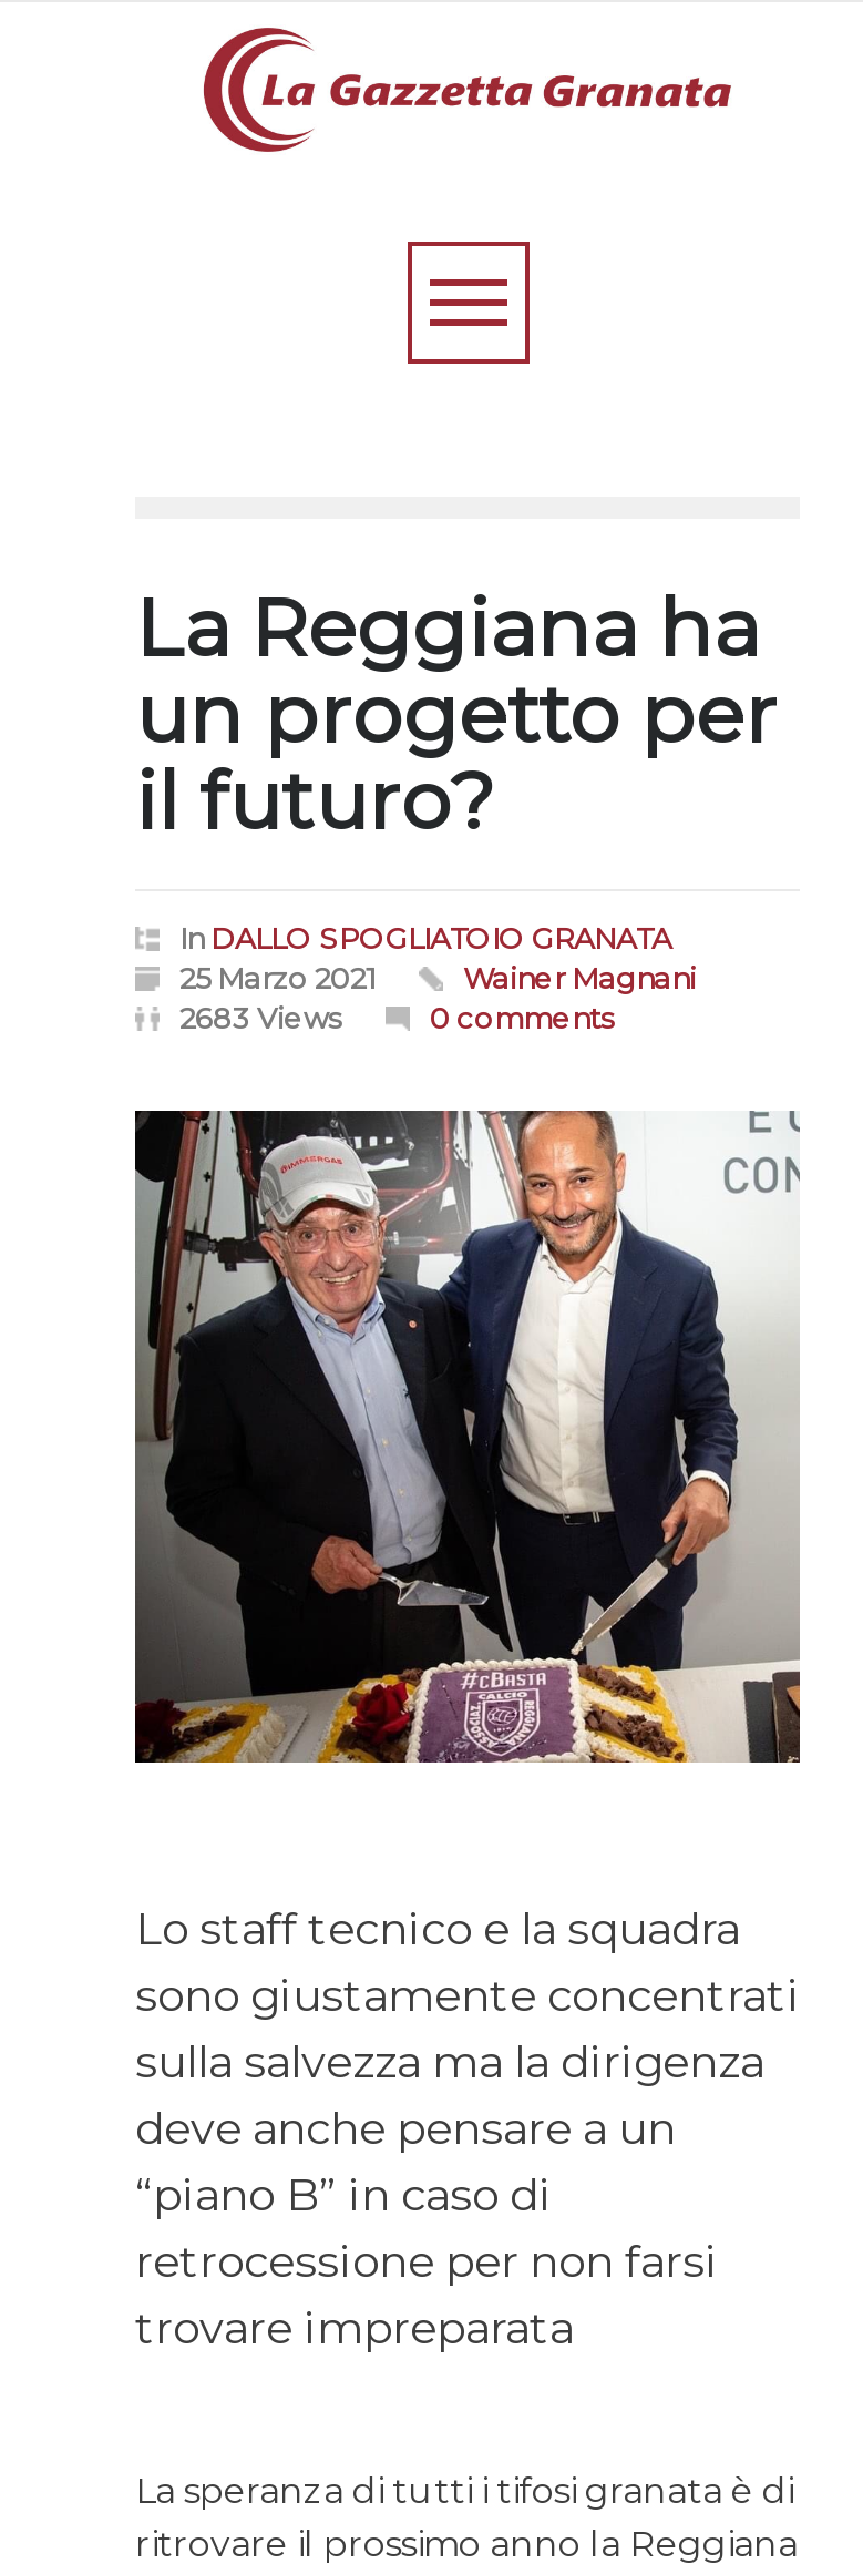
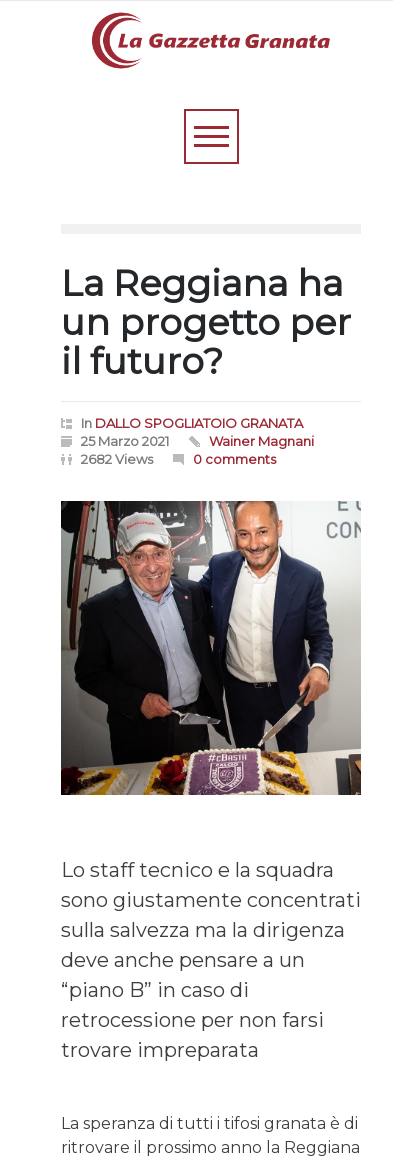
[179,1000,341,1035] 2683 Views -> [81,451,153,467] 2682 Views

